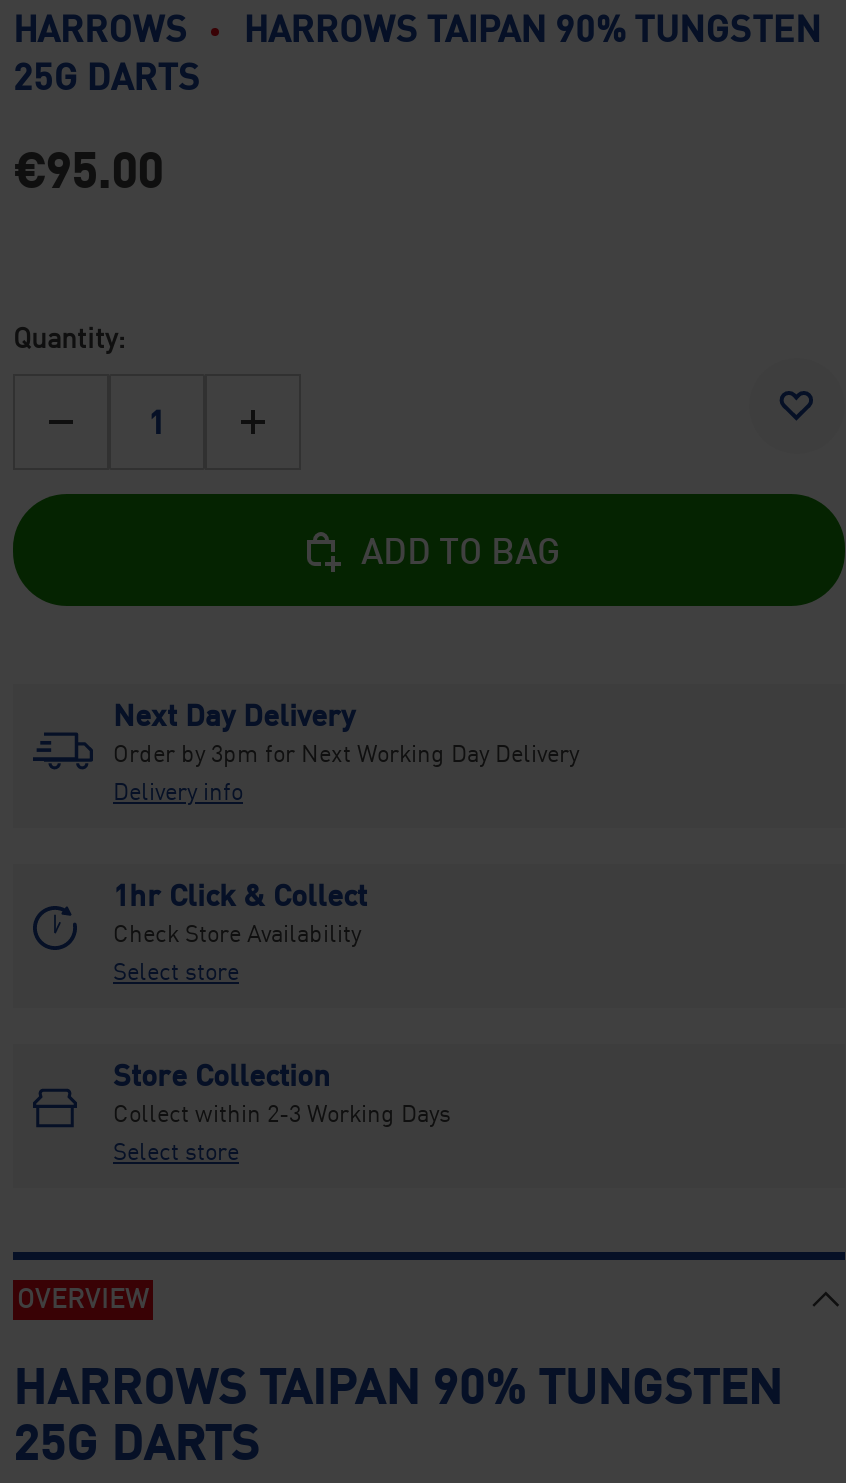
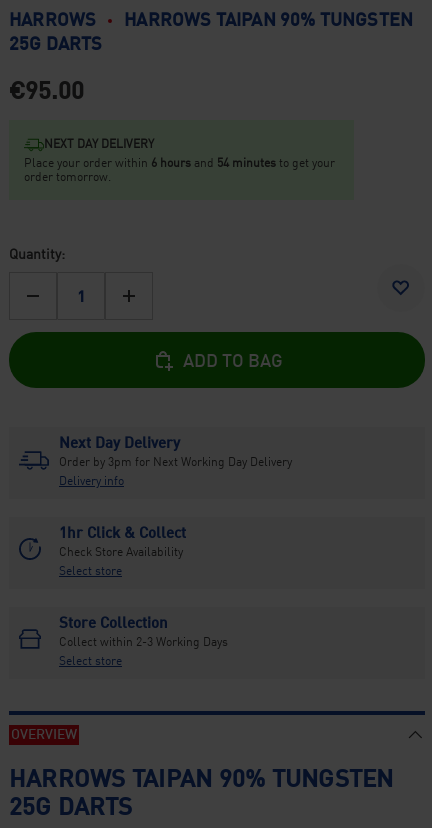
none -> [24,139,335,184] NEXT DAY DELIVERY | Place your order within 6 hours and 54 minutes to get your | order tomorrow.

